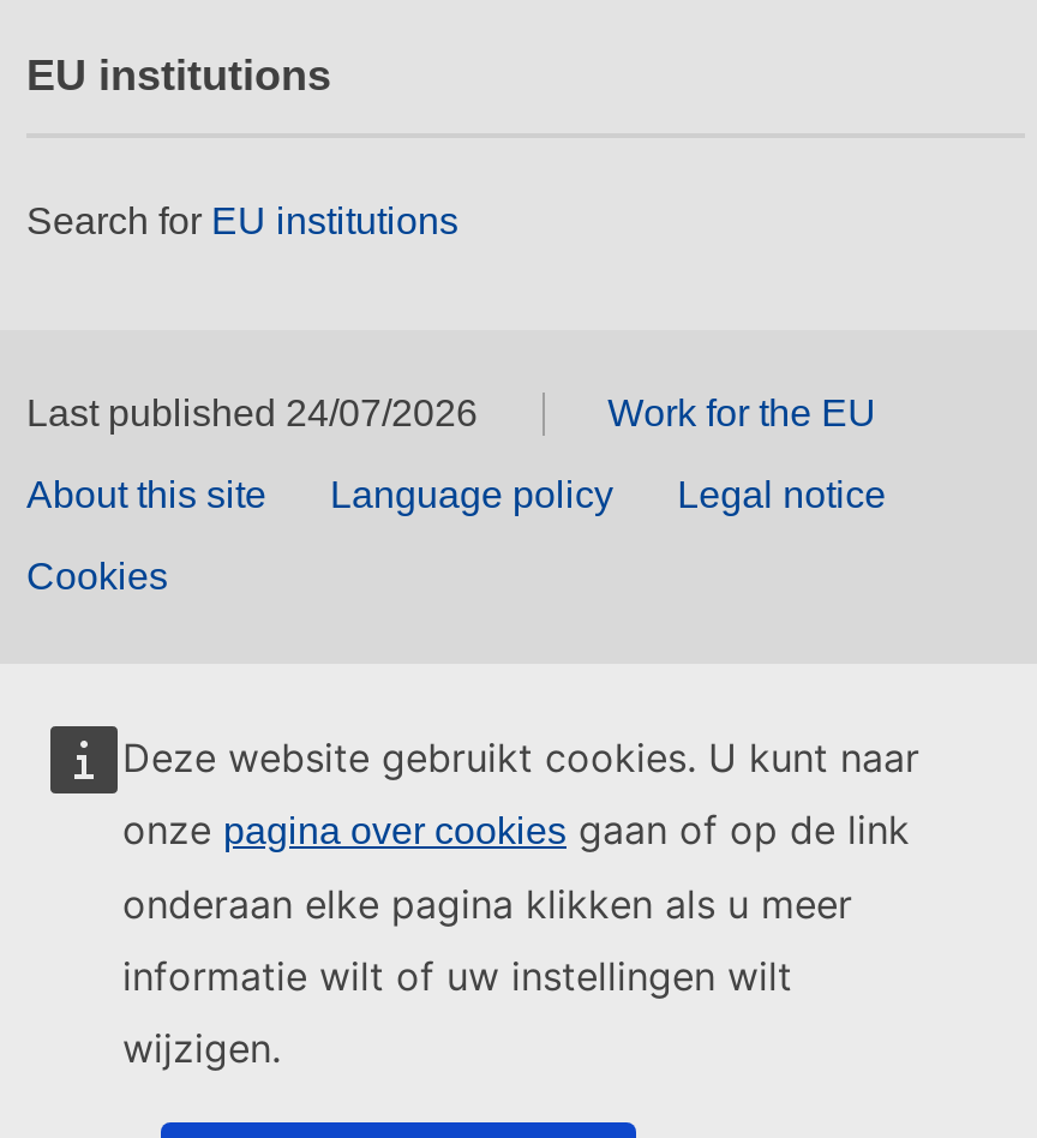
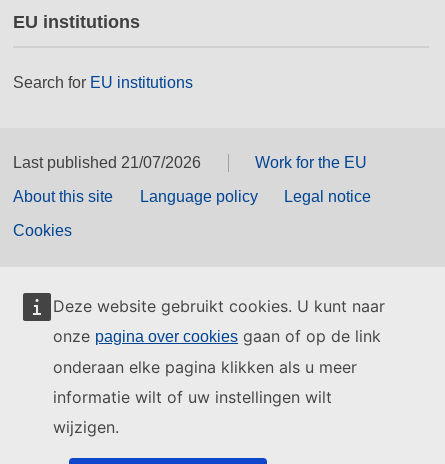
[26,394,478,435] Last published 24/07/2026 -> [13,154,201,171] Last published 21/07/2026

